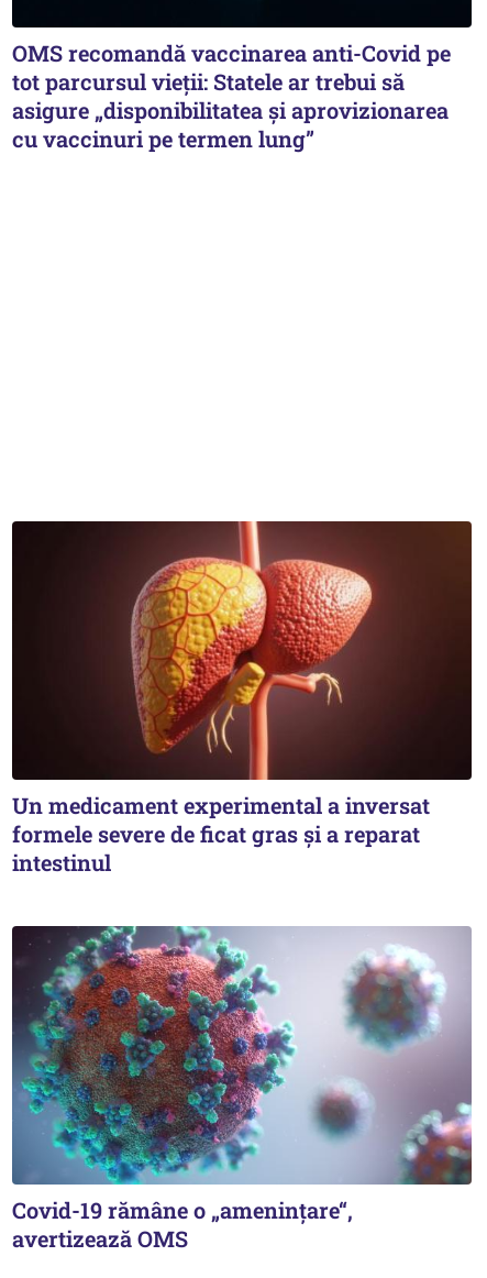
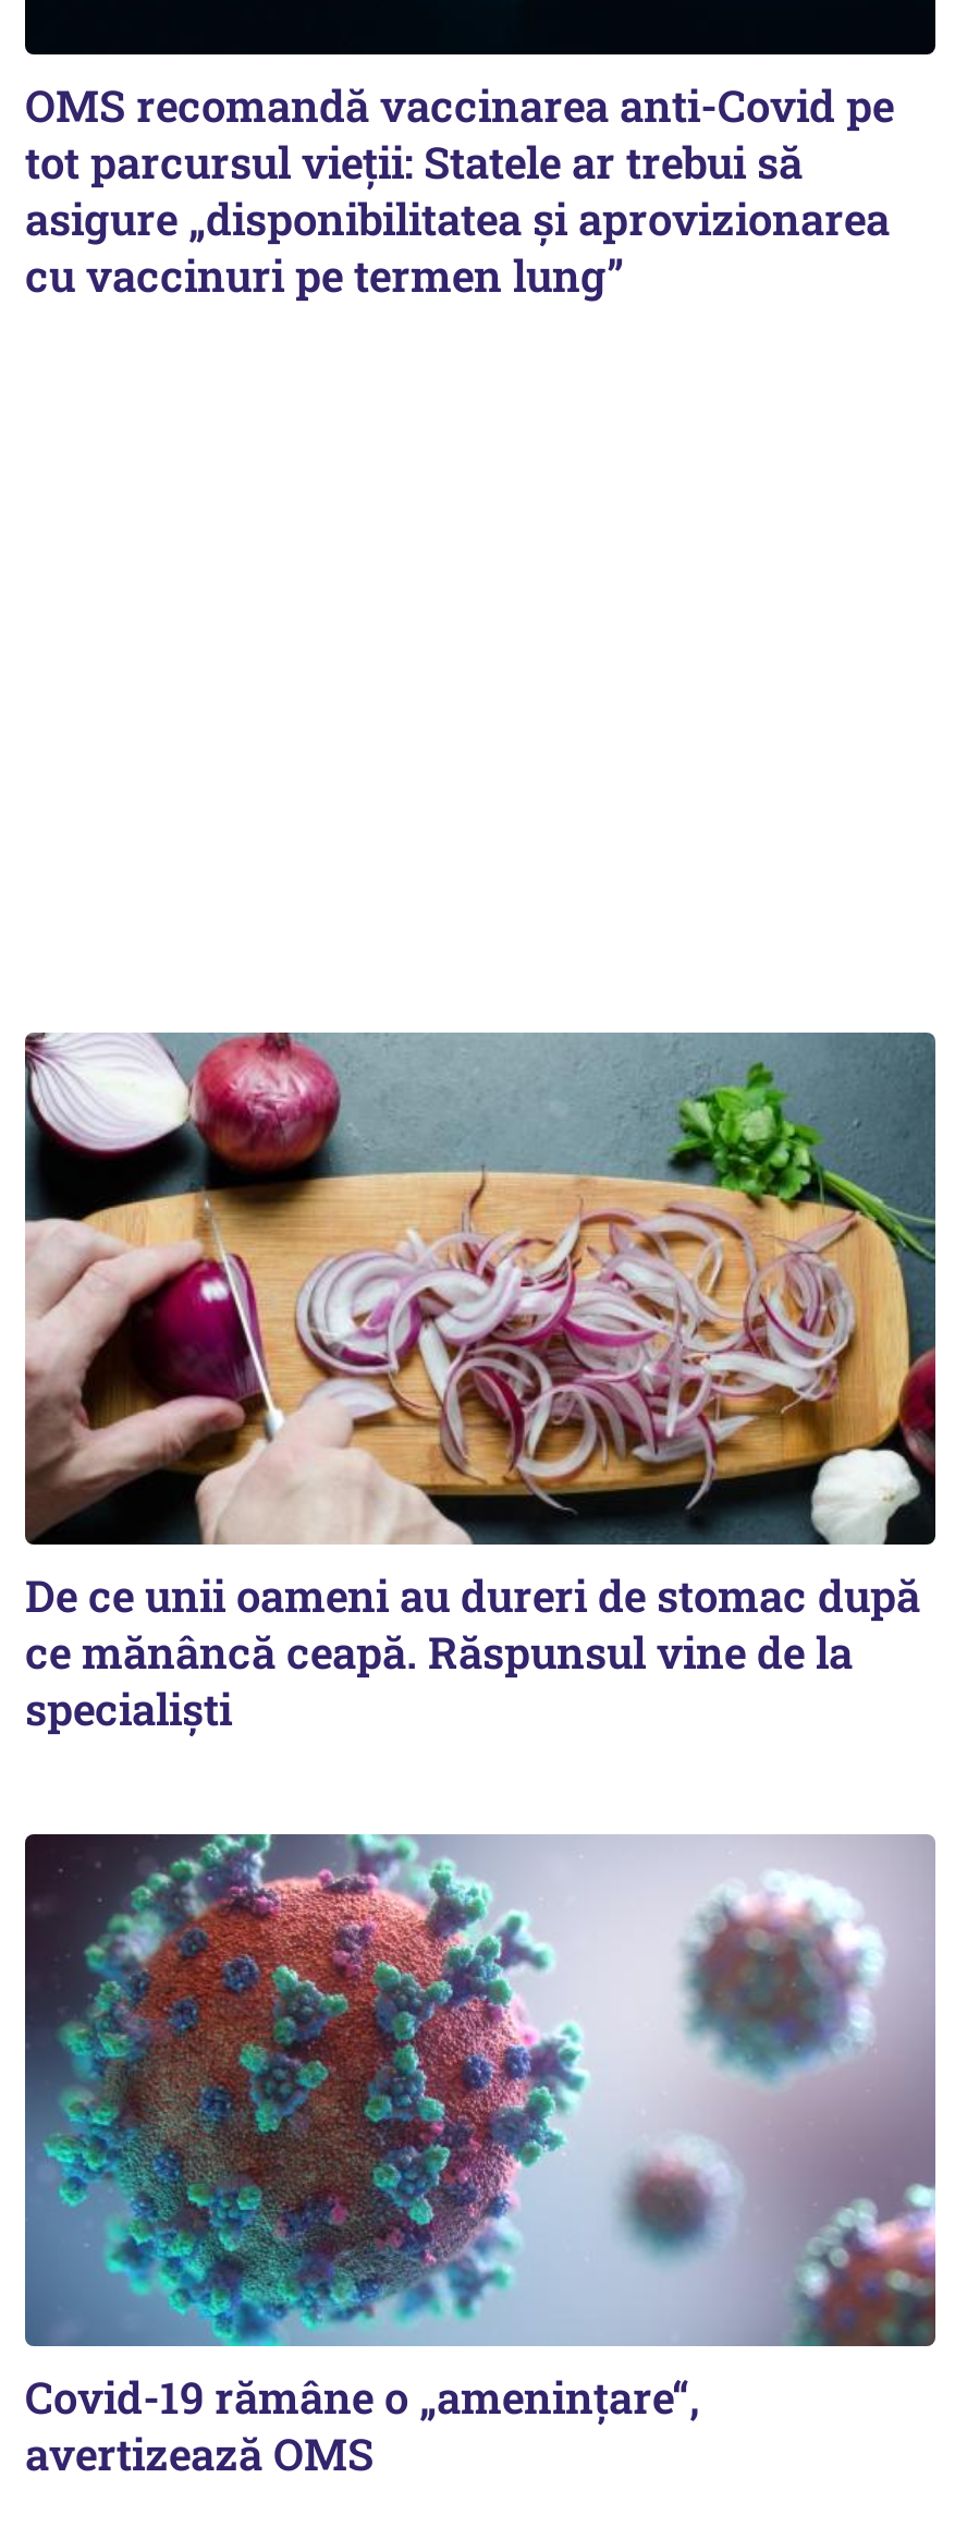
[11,520,473,877] [image] | Un medicament experimental a inversat | formele severe de ficat gras și a reparat | intestinul -> [23,1030,938,1736] [image] | De ce unii oameni au dureri de stomac după | ce mănâncă ceapă. Răspunsul vine de la | specialiști

